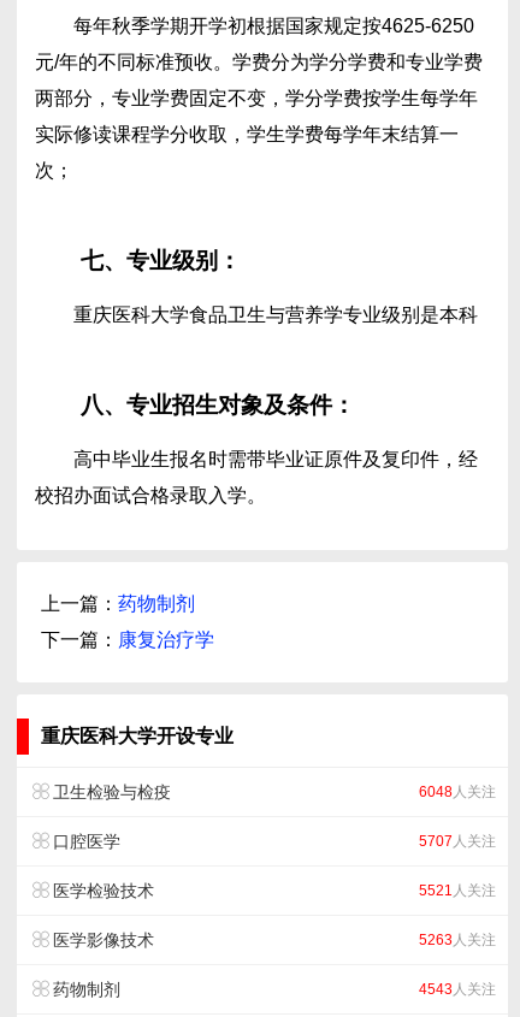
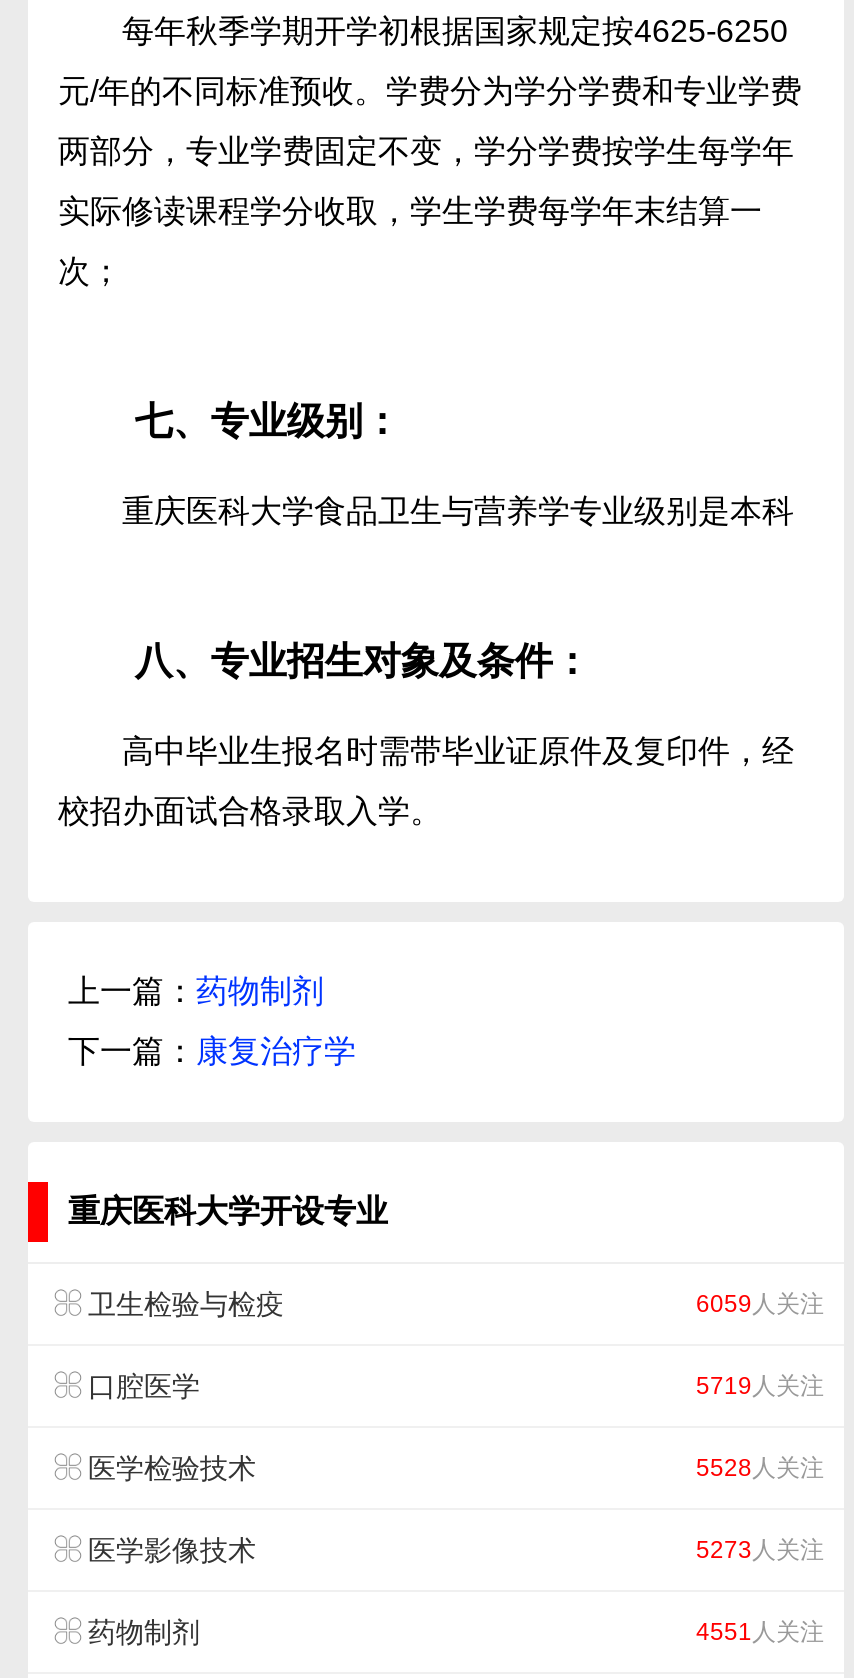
[419,784,496,800] 6048人关注 -> [696,1290,824,1318] 6059人关注
[419,833,496,850] 5707人关注 -> [696,1372,824,1400] 5719人关注
[419,882,496,899] 5521人关注 -> [696,1454,824,1482] 5528人关注
[419,932,496,948] 5263人关注 -> [696,1536,824,1564] 5273人关注
[419,981,496,998] 4543人关注 -> [696,1618,824,1646] 4551人关注

